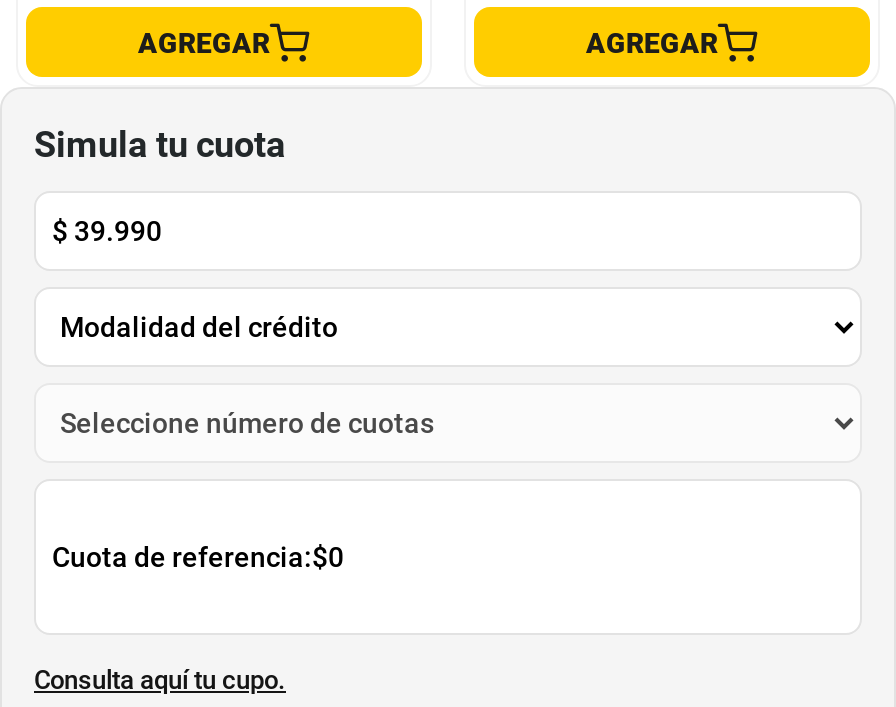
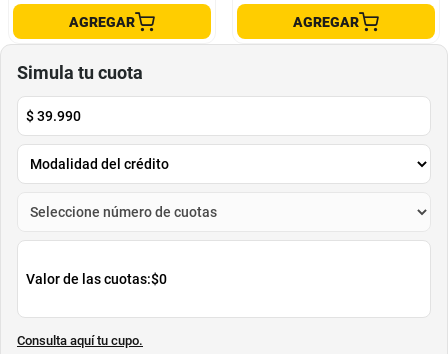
[52,541,344,573] Cuota de referencia:$0 -> [26,271,167,287] Valor de las cuotas:$0

